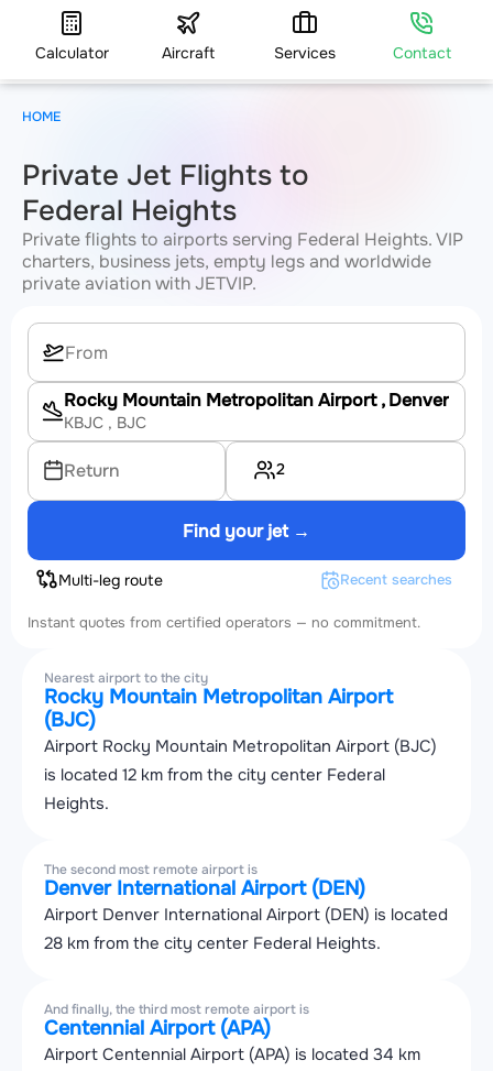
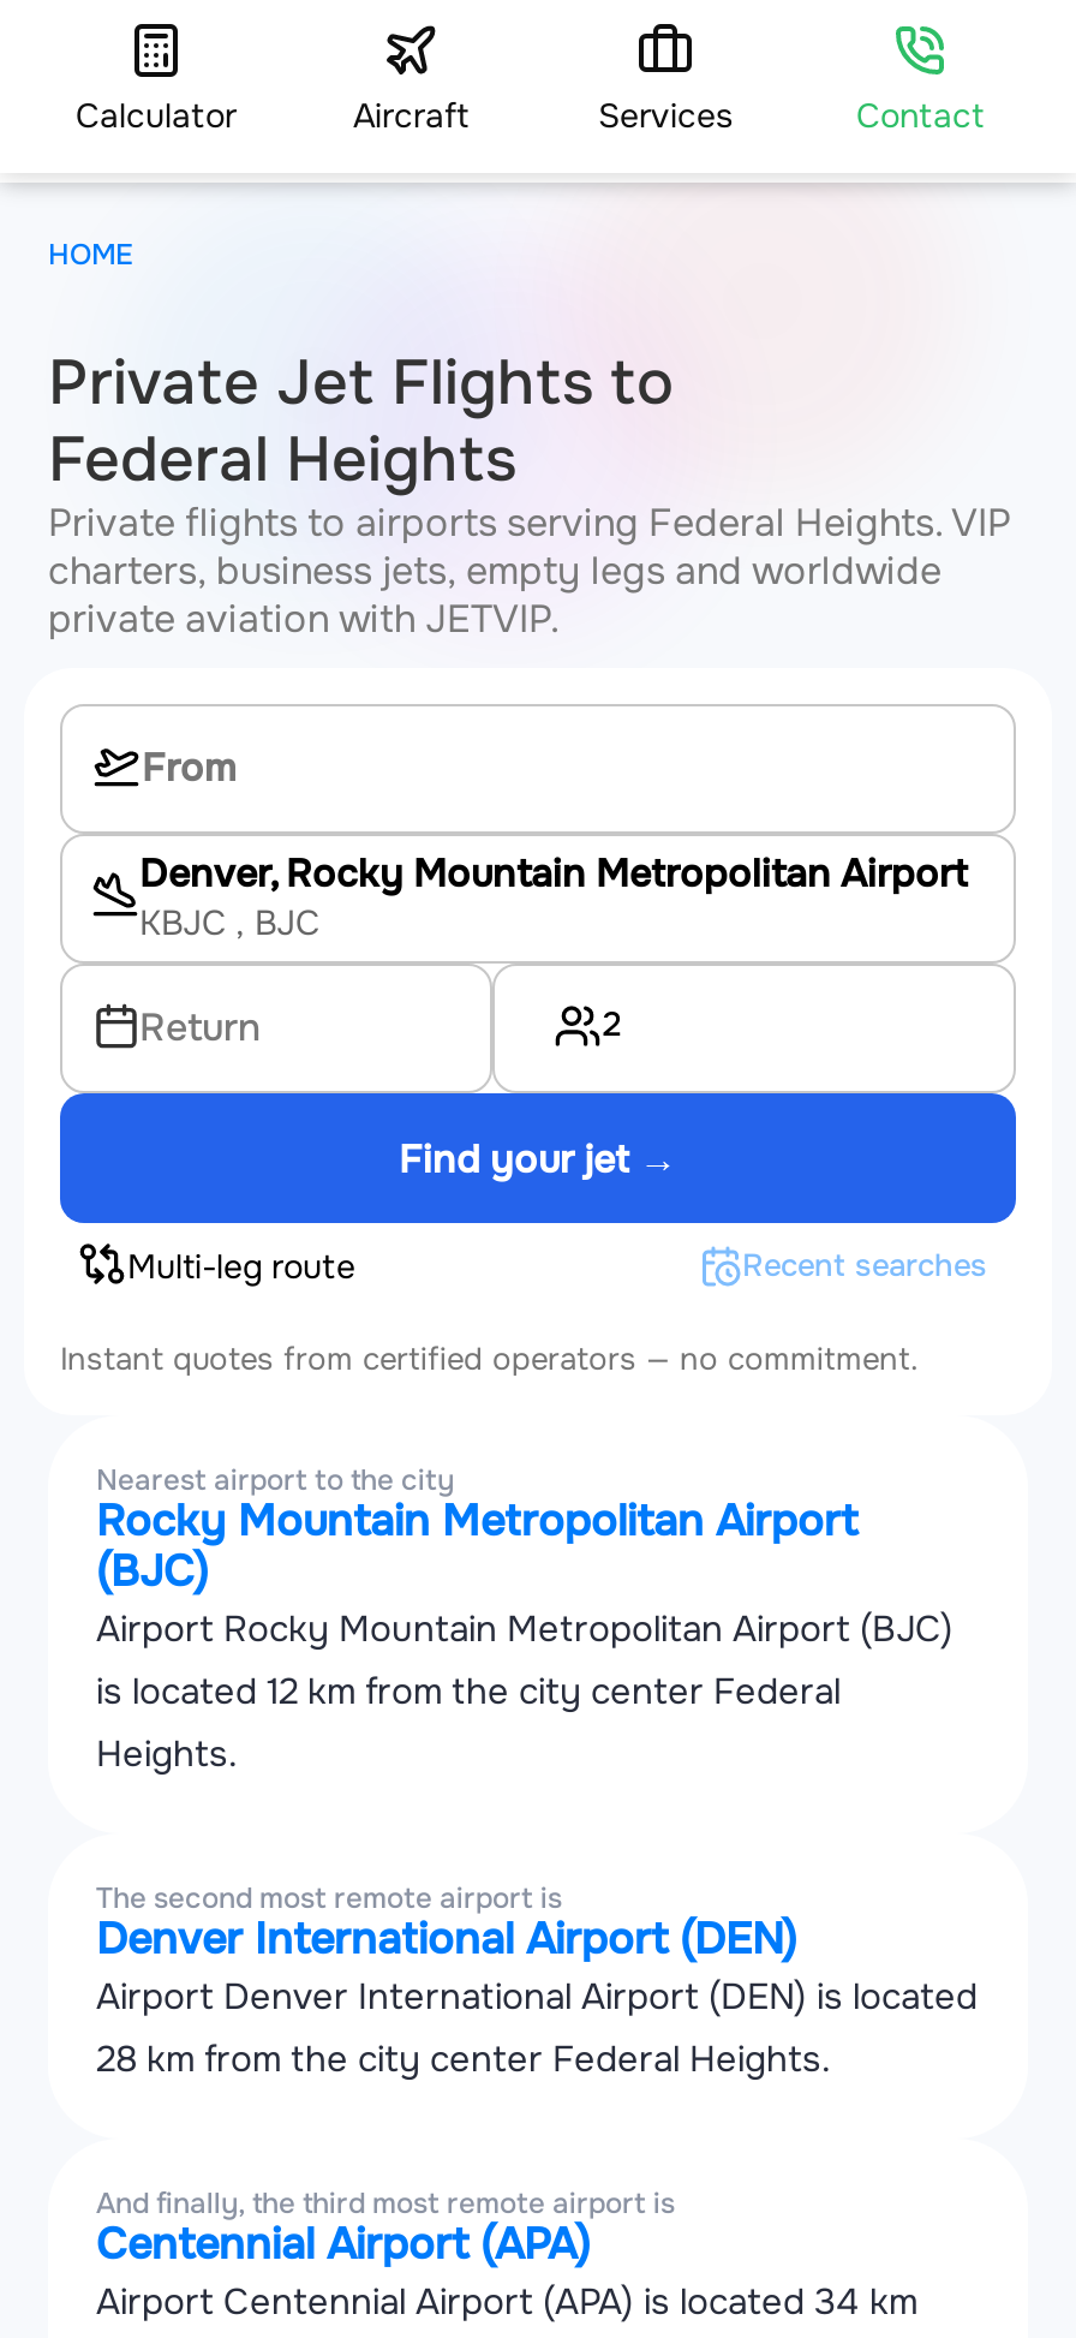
[64,389,449,412] Rocky Mountain Metropolitan Airport, Denver -> [139,849,968,900] Denver, Rocky Mountain Metropolitan Airport

